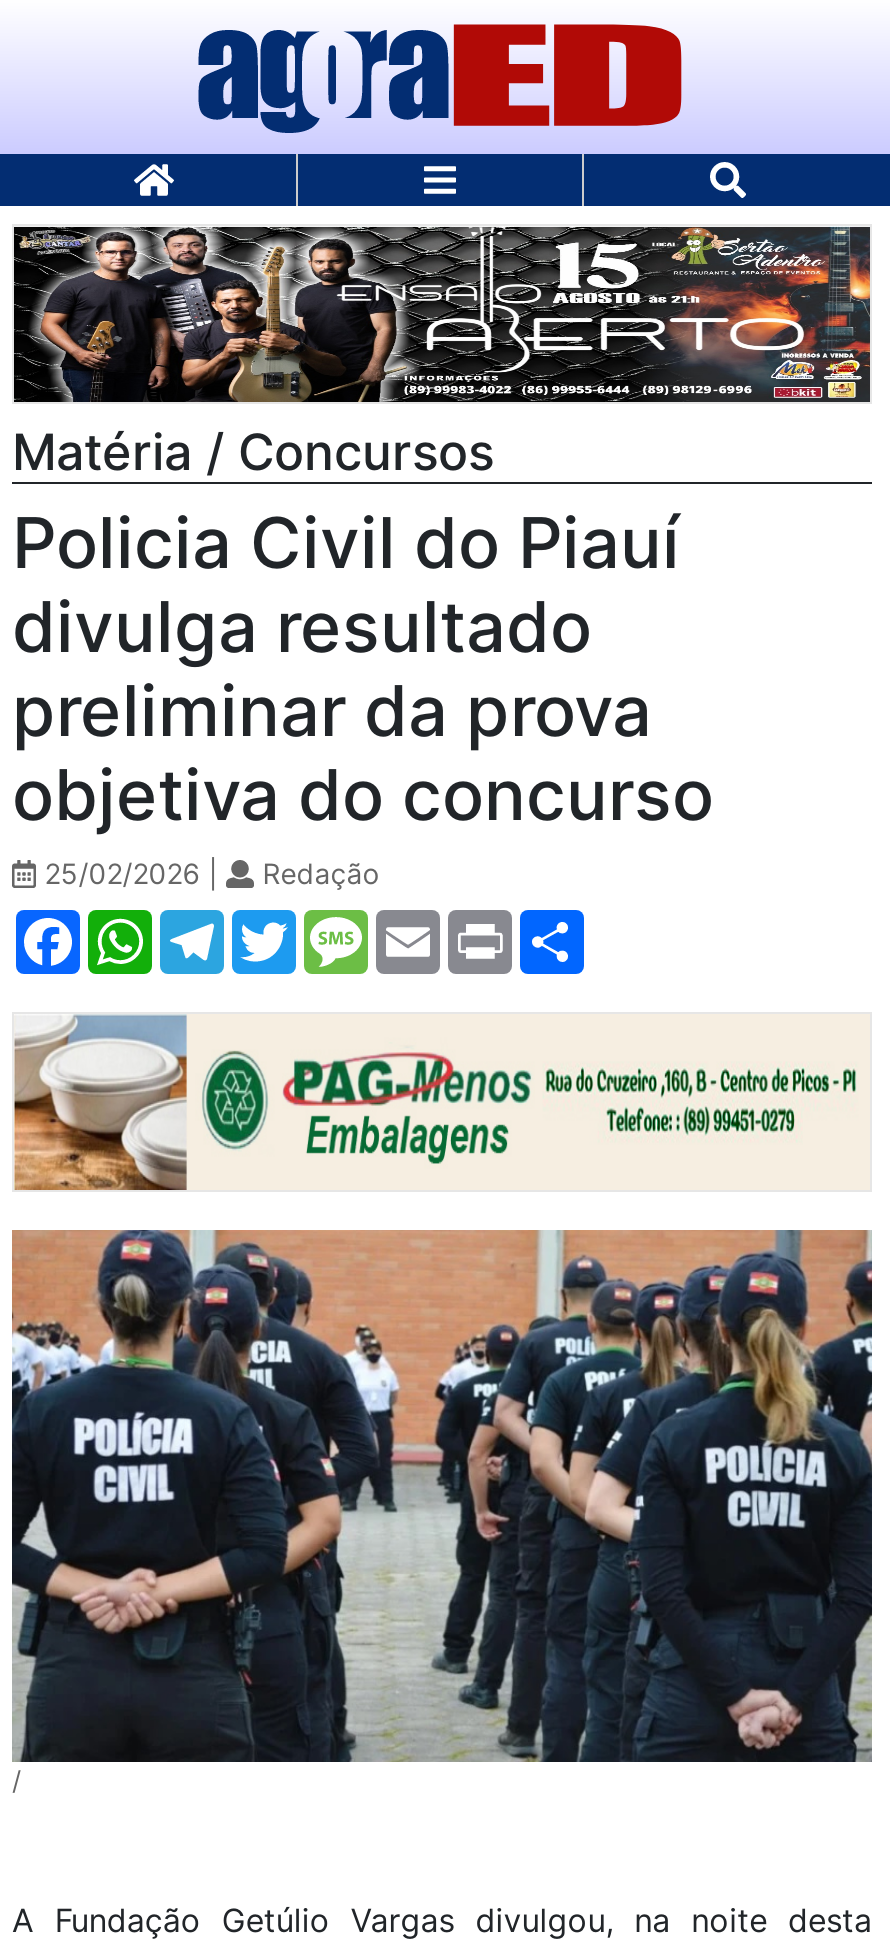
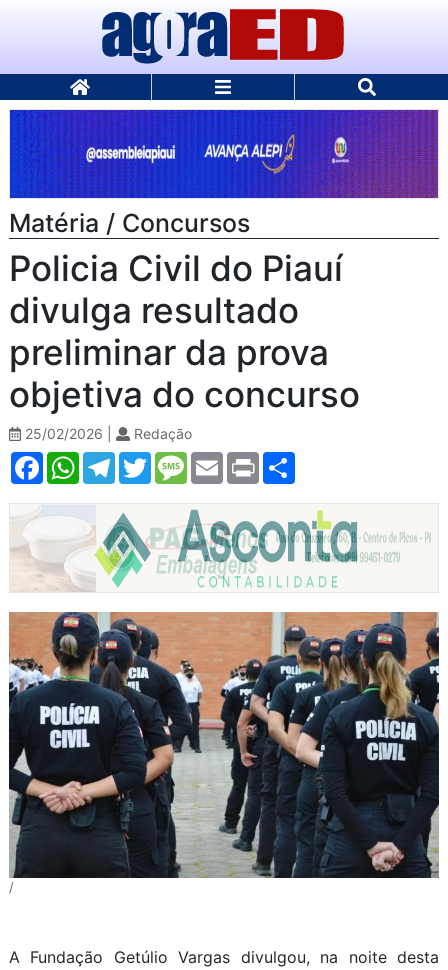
[12,224,872,404] [image] -> [9,109,439,199] [image]
[14,1014,858,1192] [image] -> [11,505,431,592] [image]

